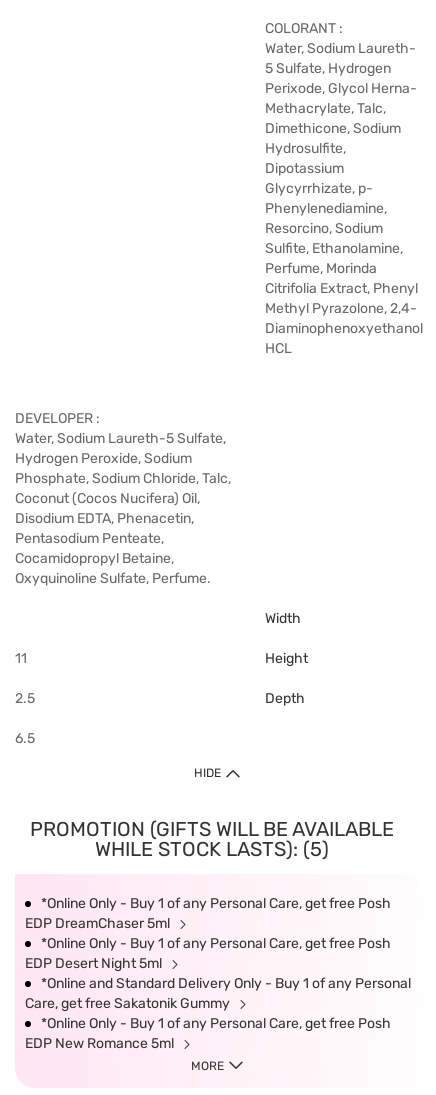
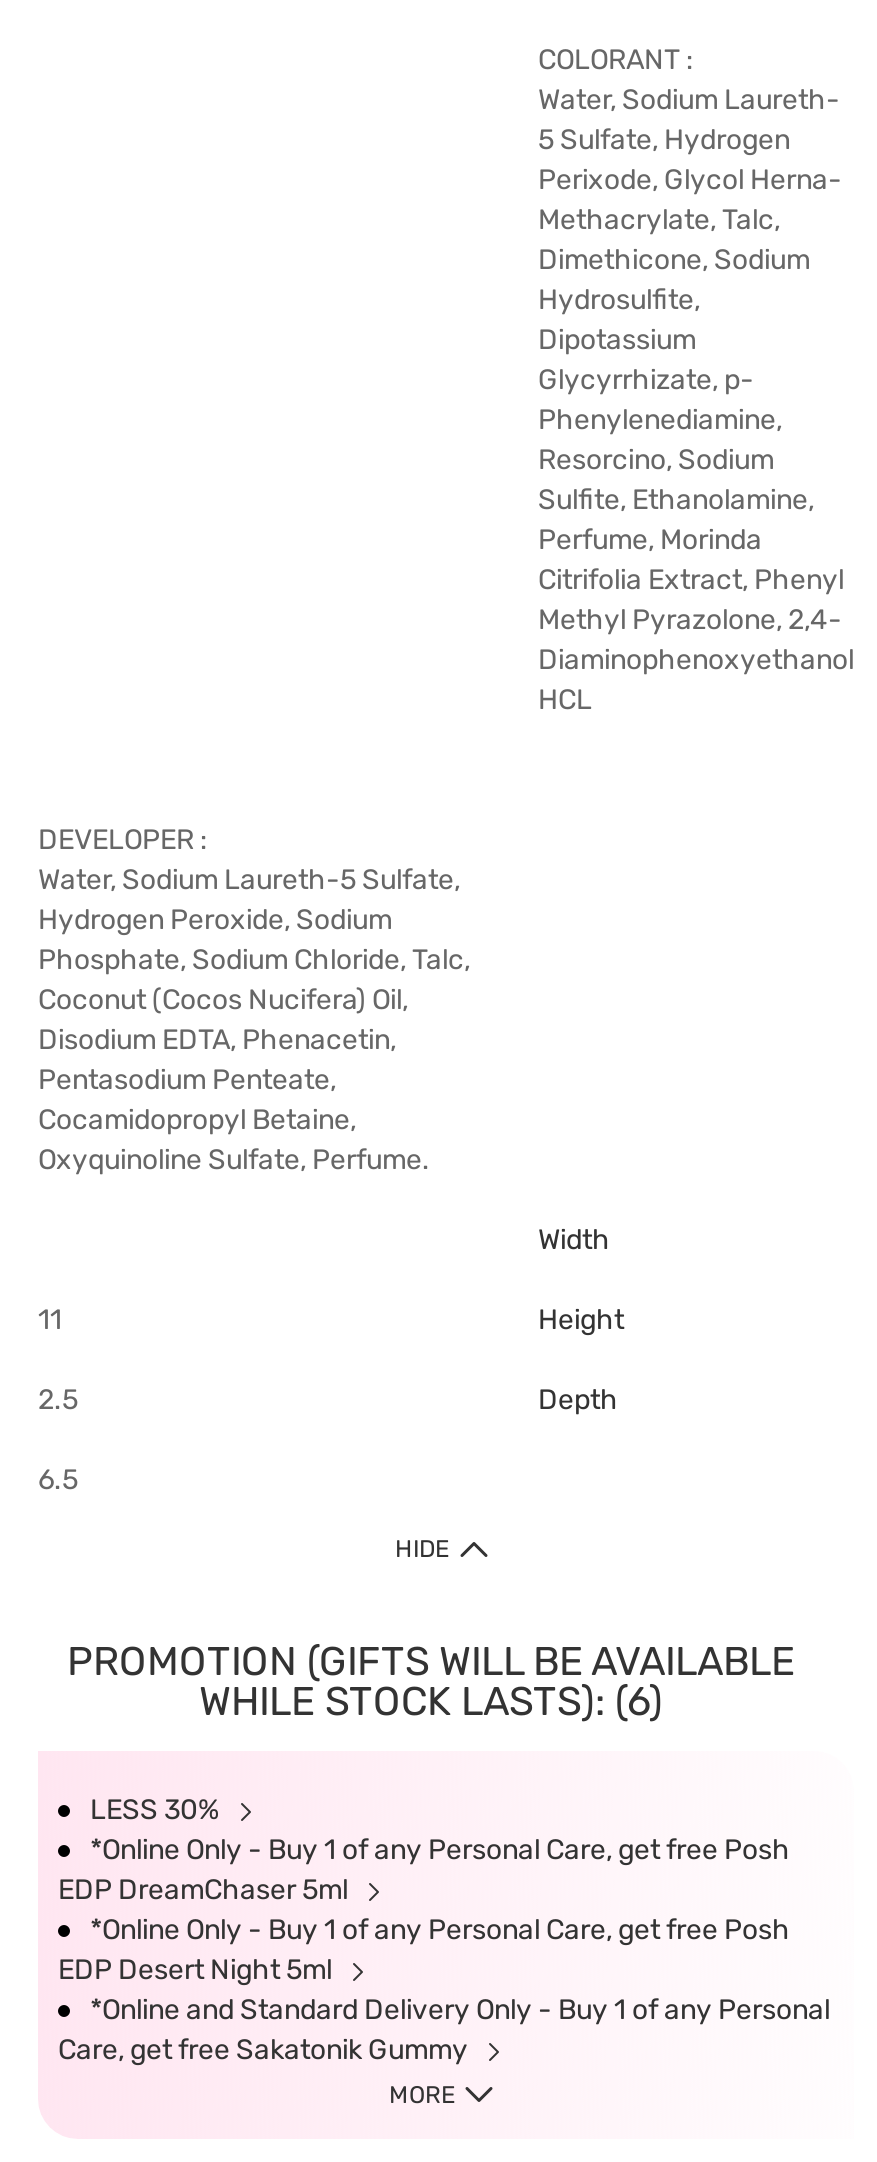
[94,837,328,861] WHILE STOCK LASTS): (5) -> [90,1677,663,1827] WHILE STOCK LASTS): (6) | LESS 30%
moved [25,895,411,1012] -> [58,1833,830,2067]: *Online Only - Buy 1 of any Personal Care, get free Posh | EDP DreamChaser 5ml | *Online Only - Buy 1 of any Personal Care, get free Posh | EDP Desert Night 5ml | *Online and Standard Delivery Only - Buy 1 of any Personal | Care, get free Sakatonik Gummy
[25,1015,391,1052] *Online Only - Buy 1 of any Personal Care, get free Posh | EDP New Romance 5ml -> none

